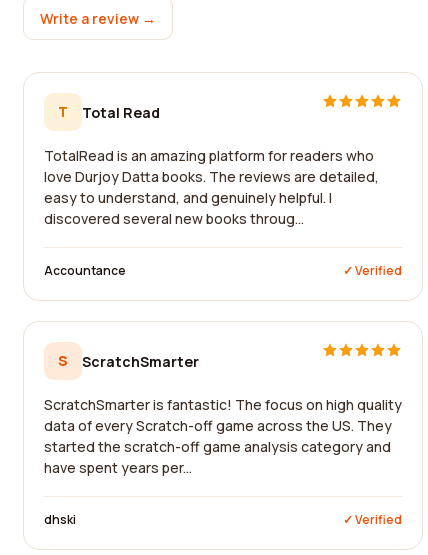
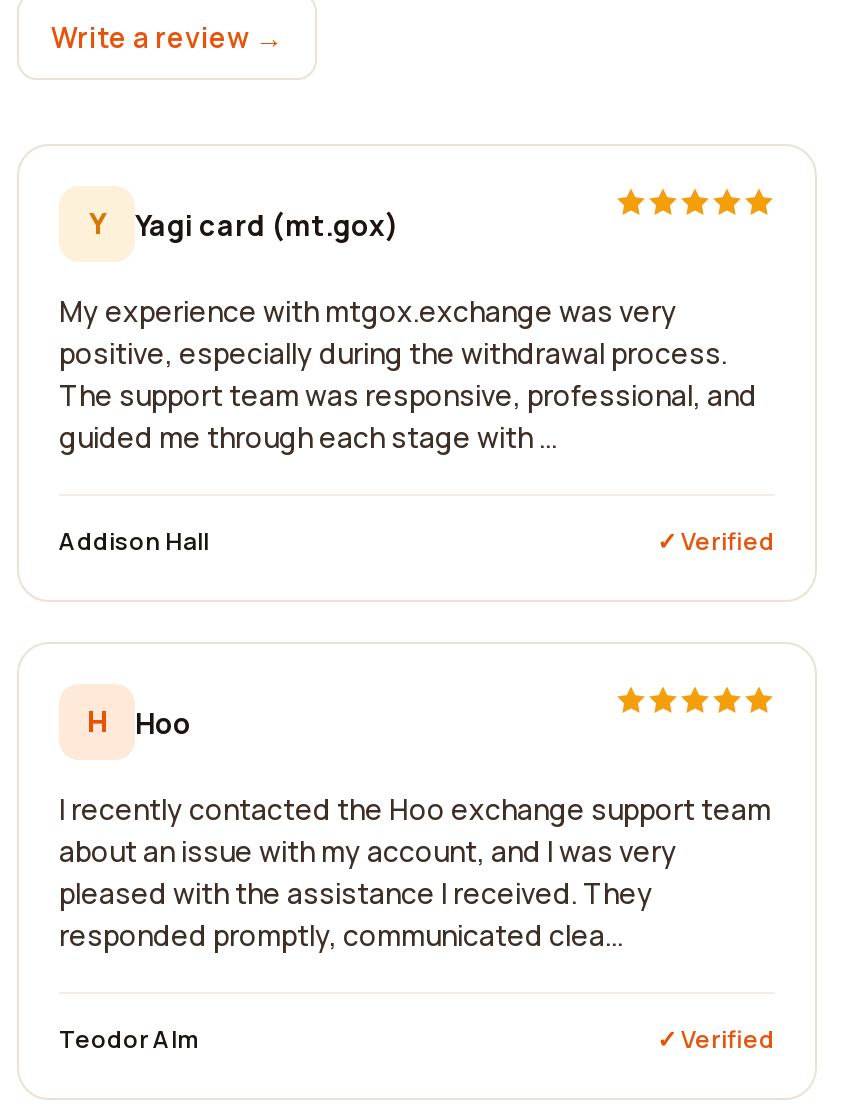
[58,102,160,121] T | Total Read -> [89,204,399,243] Y | Yagi card (mt.gox)
[44,146,379,228] TotalRead is an amazing platform for readers who | love Durjoy Datta books. The reviews are detailed, | easy to understand, and genuinely helpful. I | discovered several new books throug... -> [59,292,757,456] My experience with mtgox.exchange was very | positive, especially during the withdrawal process. | The support team was responsive, professional, and | guided me through each stage with ...
[44,262,126,279] Accountance -> [59,524,209,558] Addison Hall
[58,351,199,370] S | ScratchSmarter -> [87,702,191,741] H | Hoo
[44,395,402,477] ScratchSmarter is fantastic! The focus on high quality | data of every Scratch-off game across the US. They | started the scratch-off game analysis category and | have spent years per... -> [59,790,771,954] I recently contacted the Hoo exchange support team | about an issue with my account, and I was very | pleased with the assistance I received. They | responded promptly, communicated clea...
[44,511,76,528] dhski -> [59,1022,199,1056] Teodor Alm

